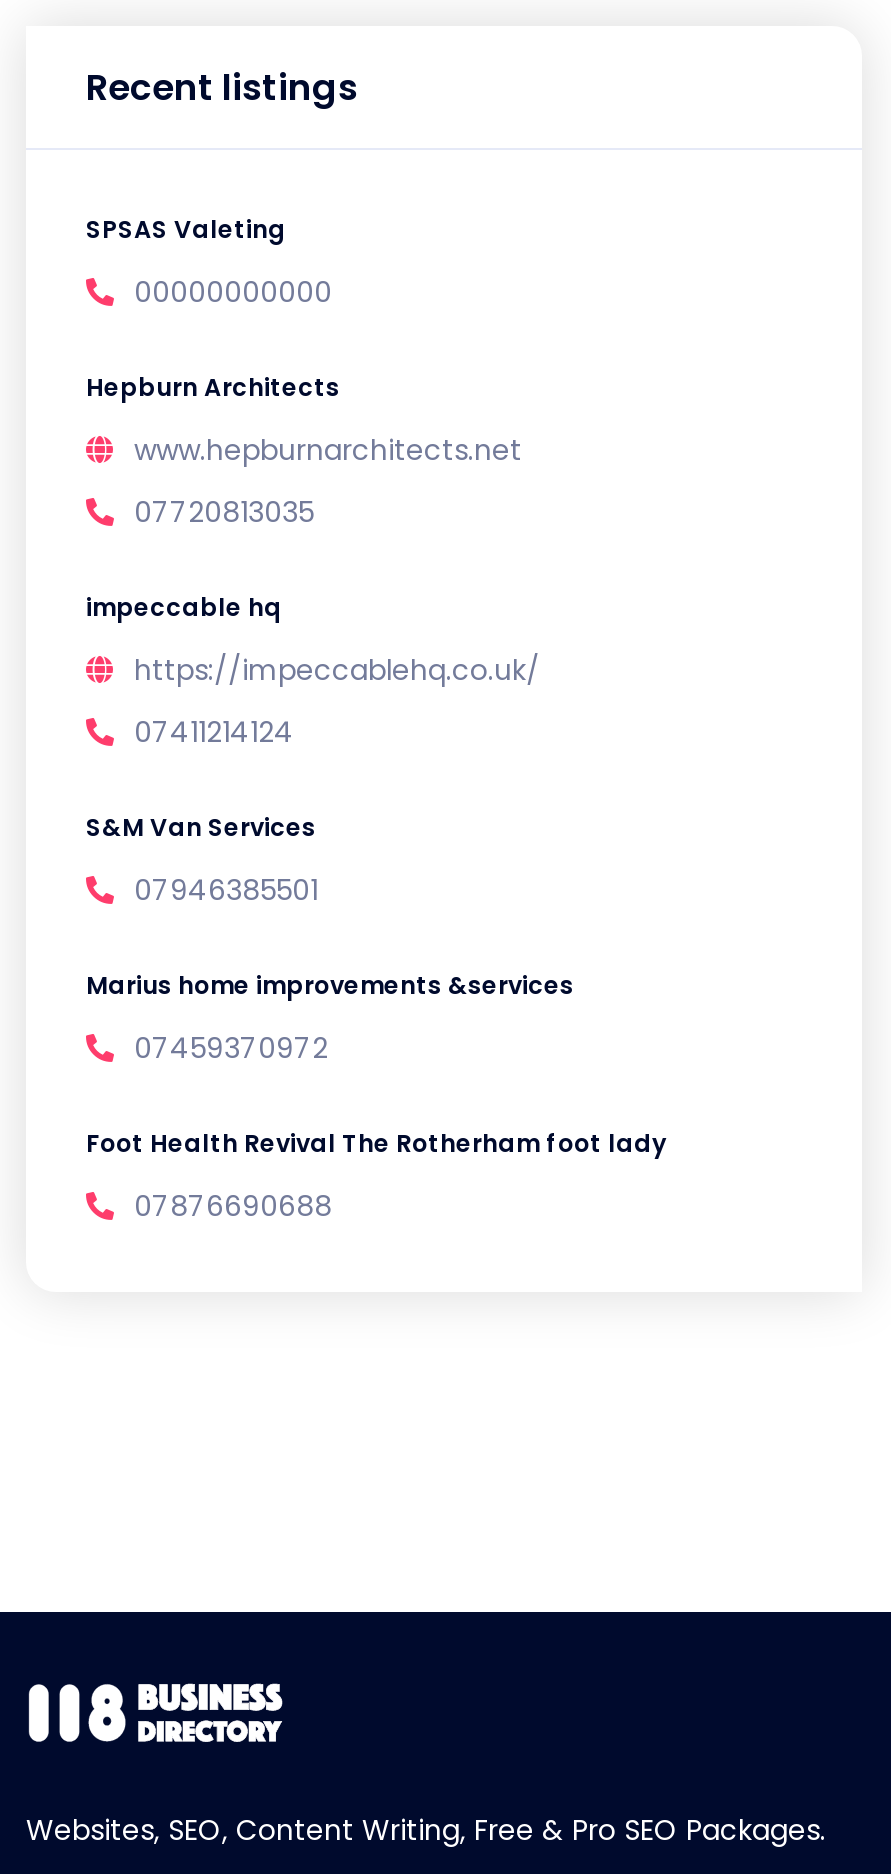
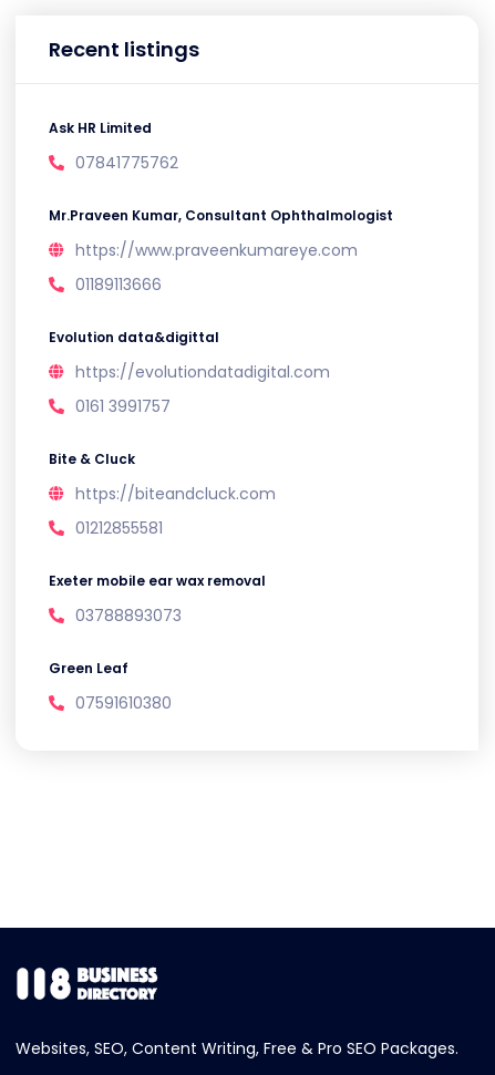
[86,212,666,1226] SPSAS Valeting | 00000000000 | Hepburn Architects | www.hepburnarchitects.net | 07720813035 | impeccable hq | https://impeccablehq.co.uk/ | 07411214124 | S&M Van Services | 07946385501 | Marius home improvements &services | 07459370972 | Foot Health Revival The Rotherham foot lady | 07876690688 -> [49,118,393,714] Ask HR Limited | 07841775762 | Mr.Praveen Kumar, Consultant Ophthalmologist | https://www.praveenkumareye.com | 01189113666 | Evolution data&digittal | https://evolutiondatadigital.com | 0161 3991757 | Bite & Cluck | https://biteandcluck.com | 01212855581 | Exeter mobile ear wax removal | 03788893073 | Green Leaf | 07591610380

